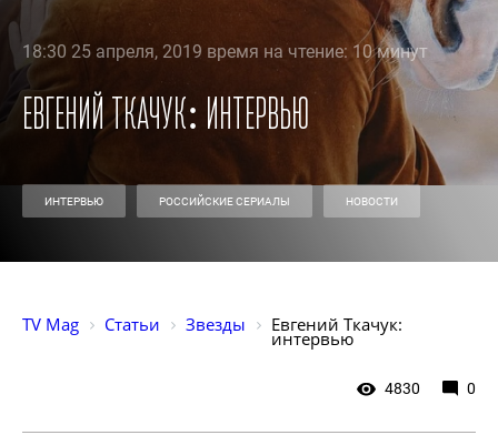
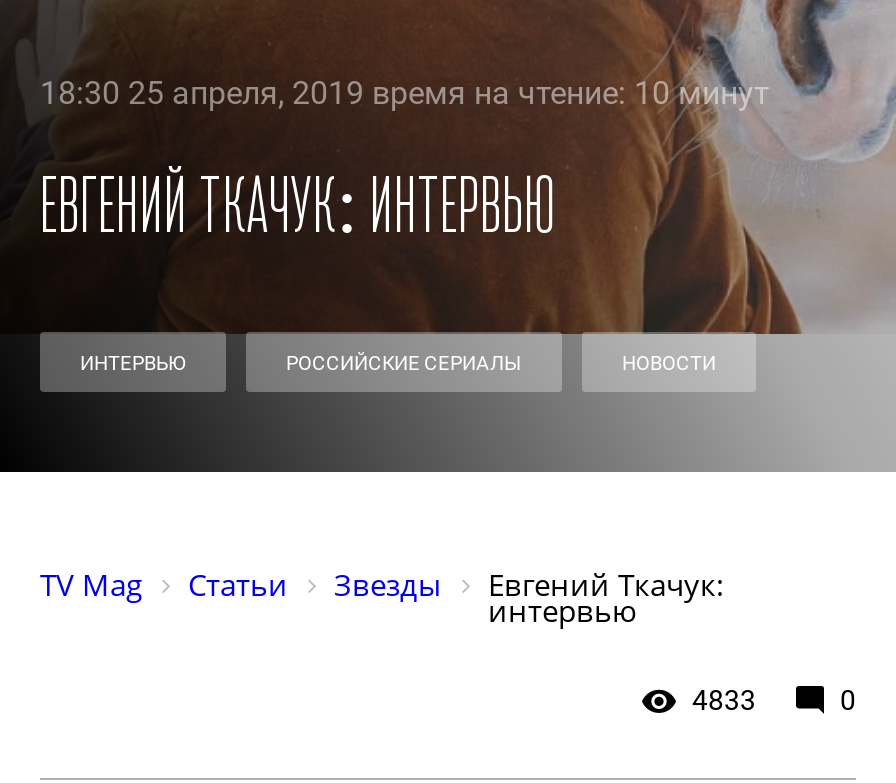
[385,380,420,398] 4830 -> [692,685,756,717] 4833

